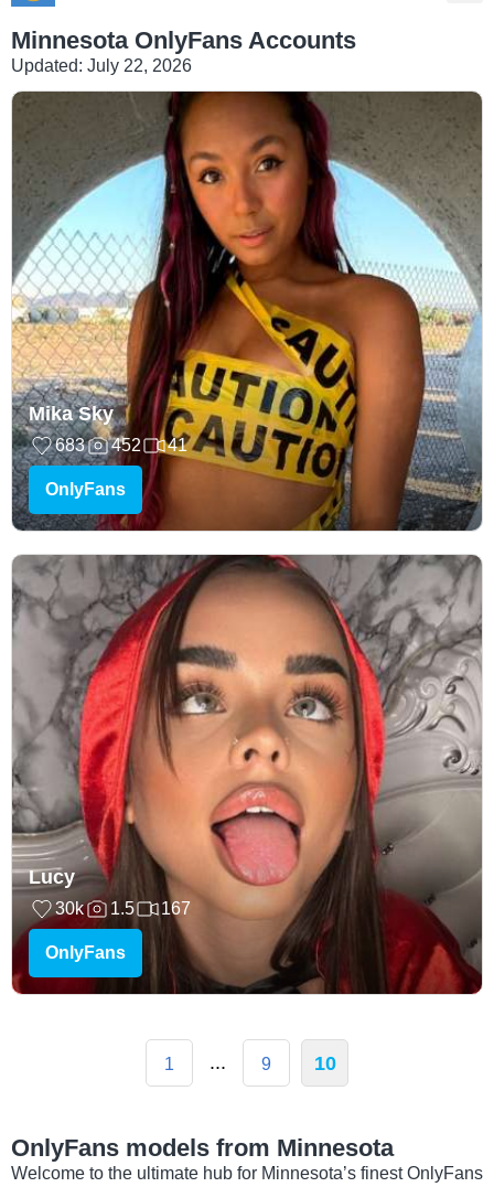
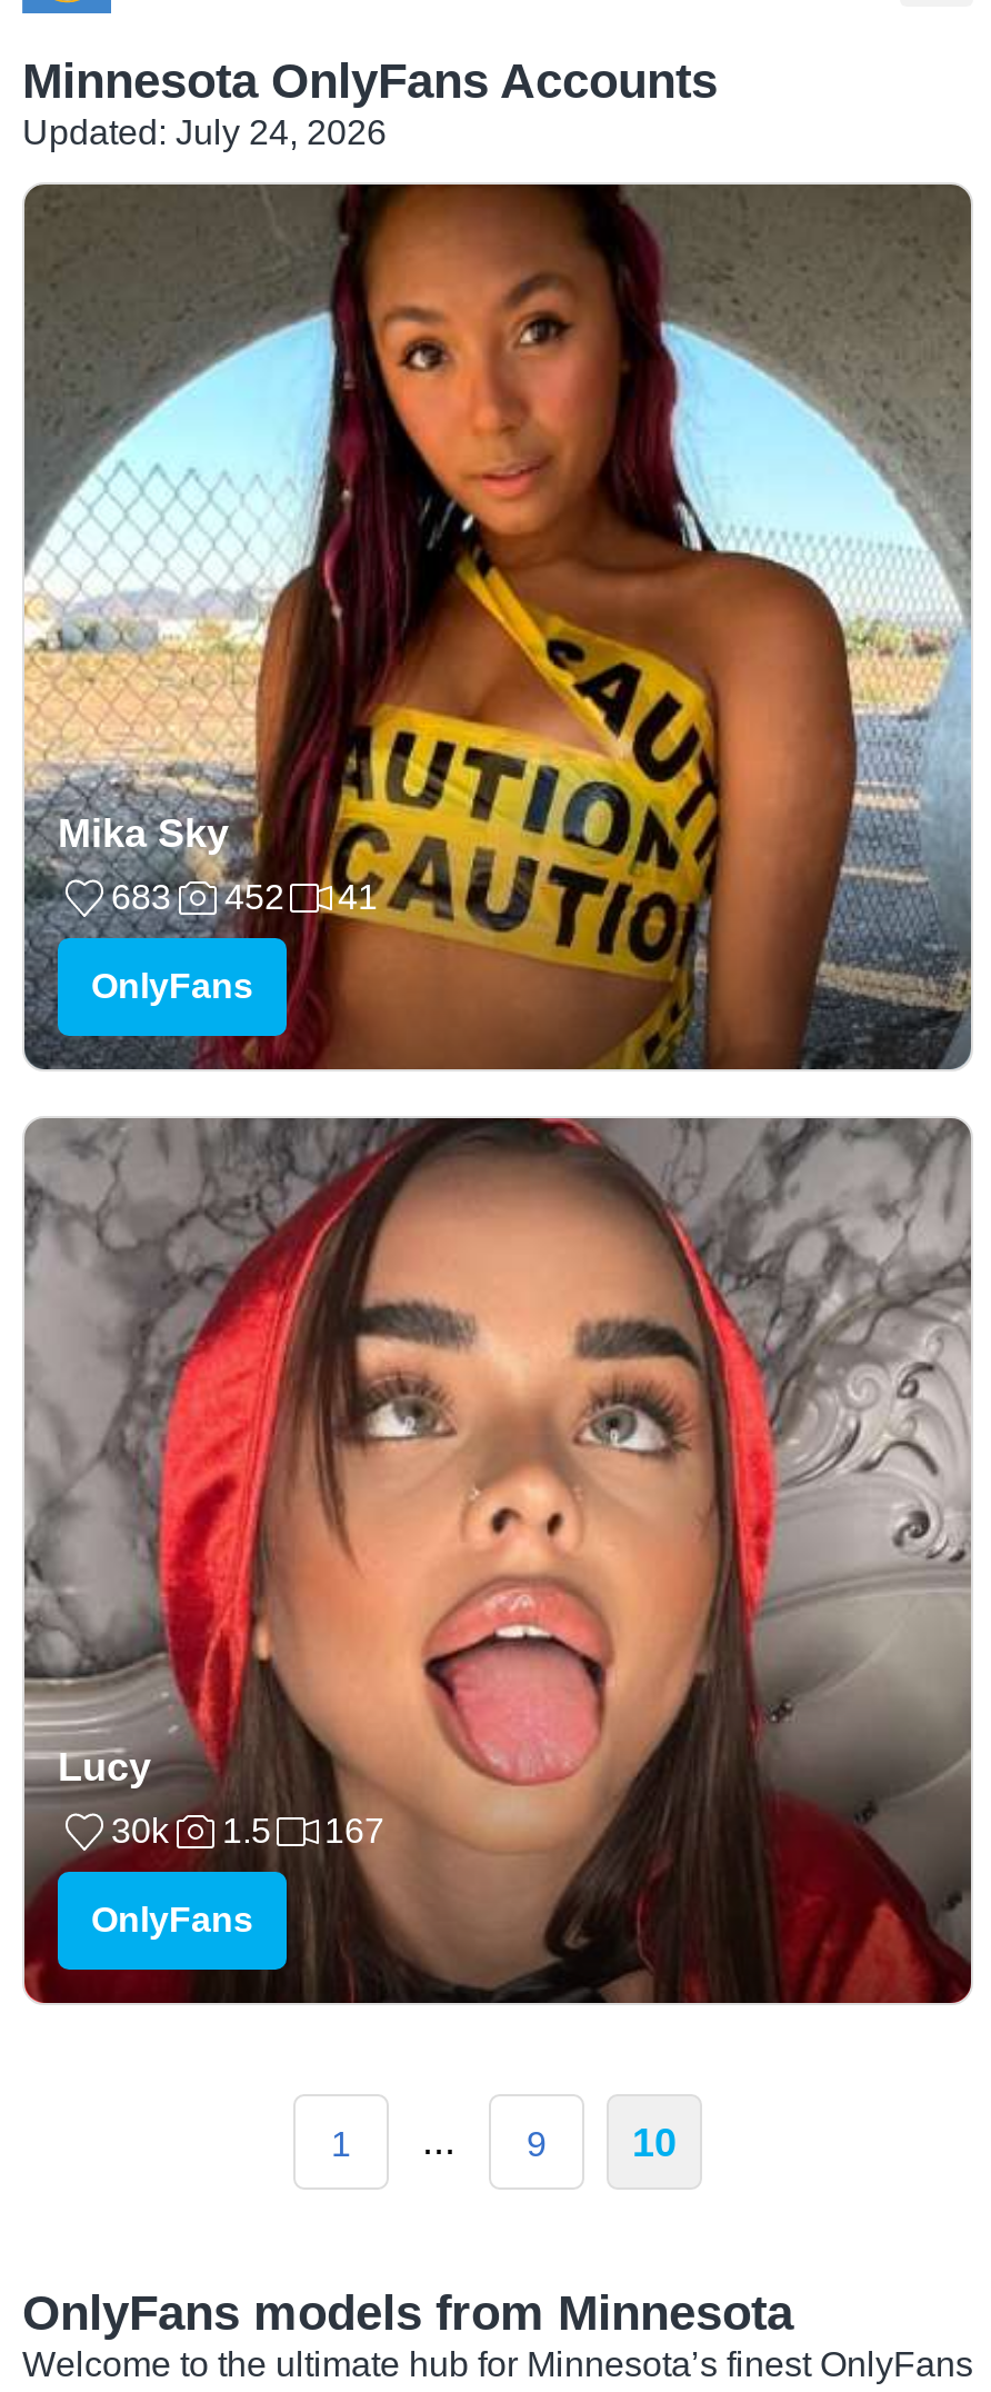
[11,56,192,75] Updated: July 22, 2026 -> [22,113,387,151] Updated: July 24, 2026

